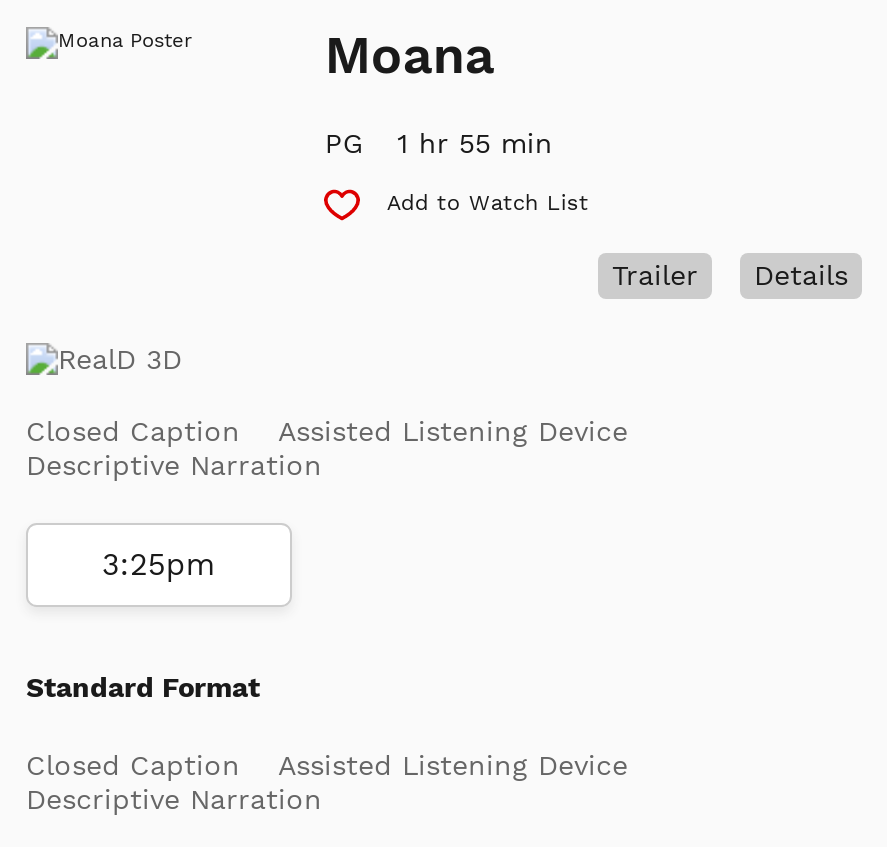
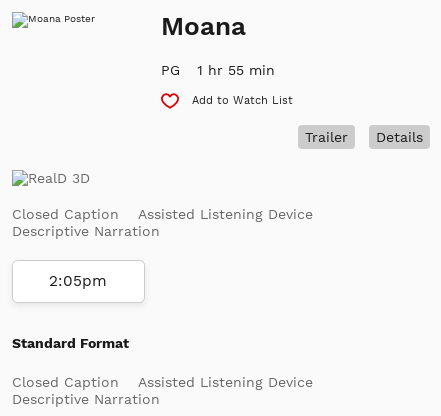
[102,547,216,583] 3:25pm -> [49,272,107,290] 2:05pm

